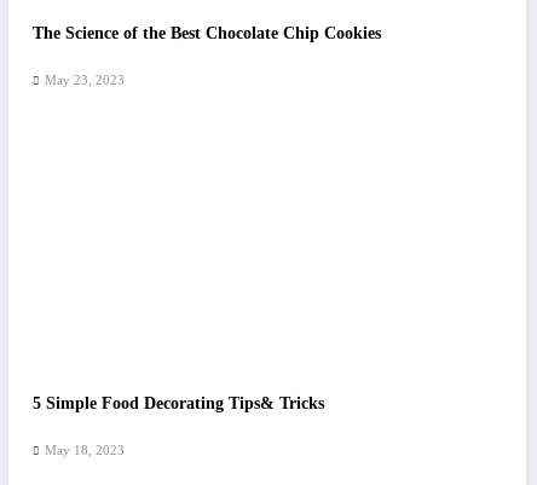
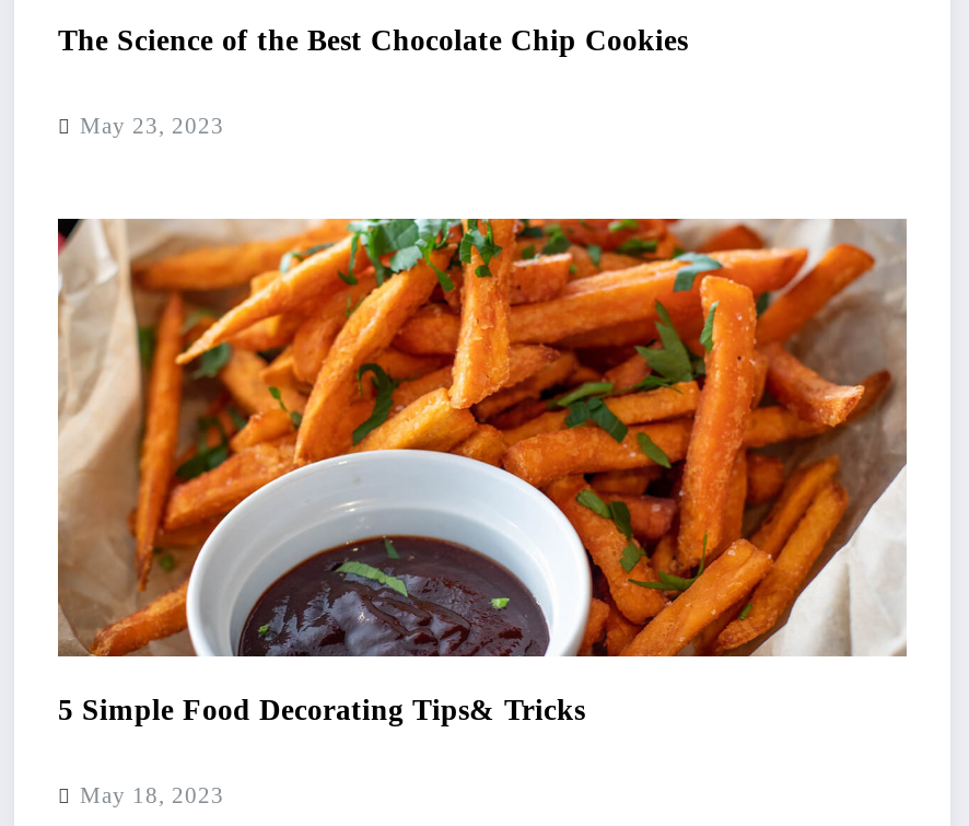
none -> [56,217,909,659] [image]

